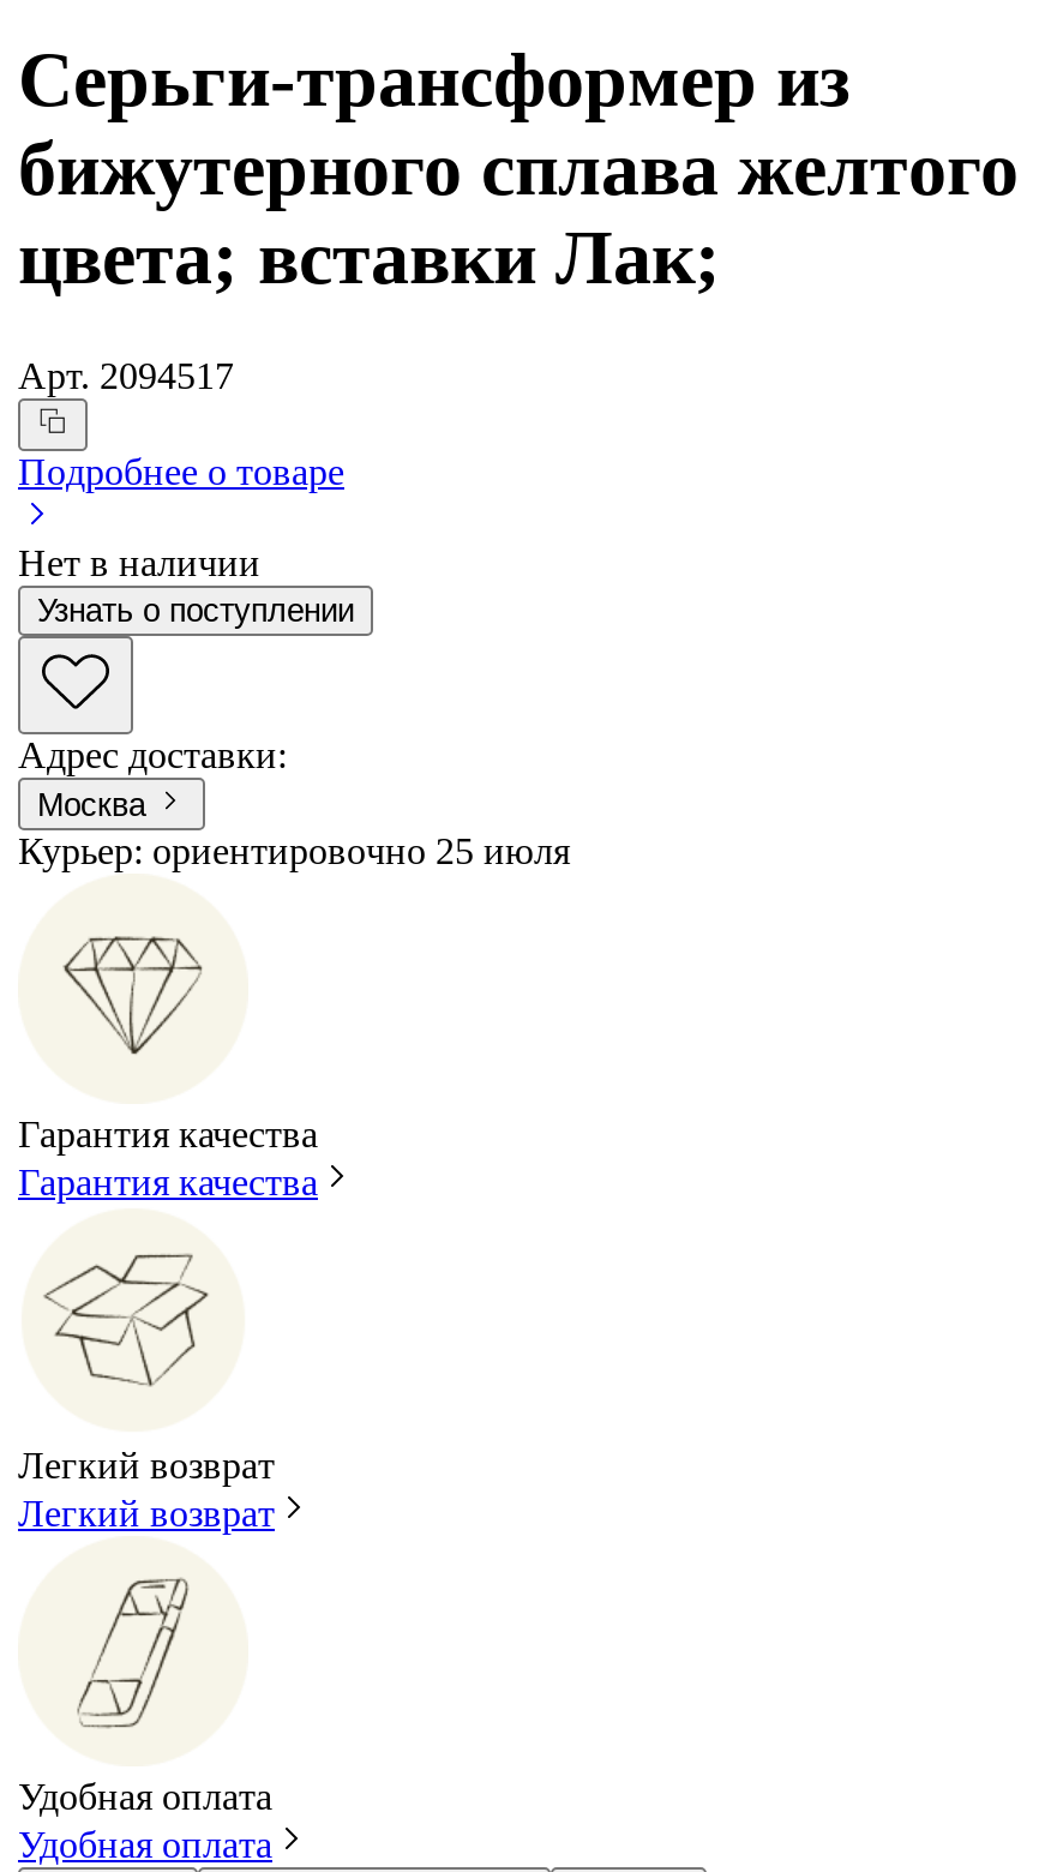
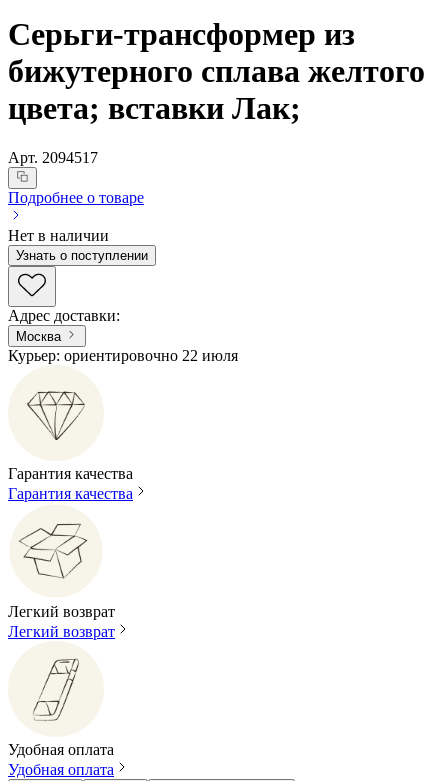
[18,831,570,872] Курьер: ориентировочно 25 июля -> [8,347,238,364] Курьер: ориентировочно 22 июля

